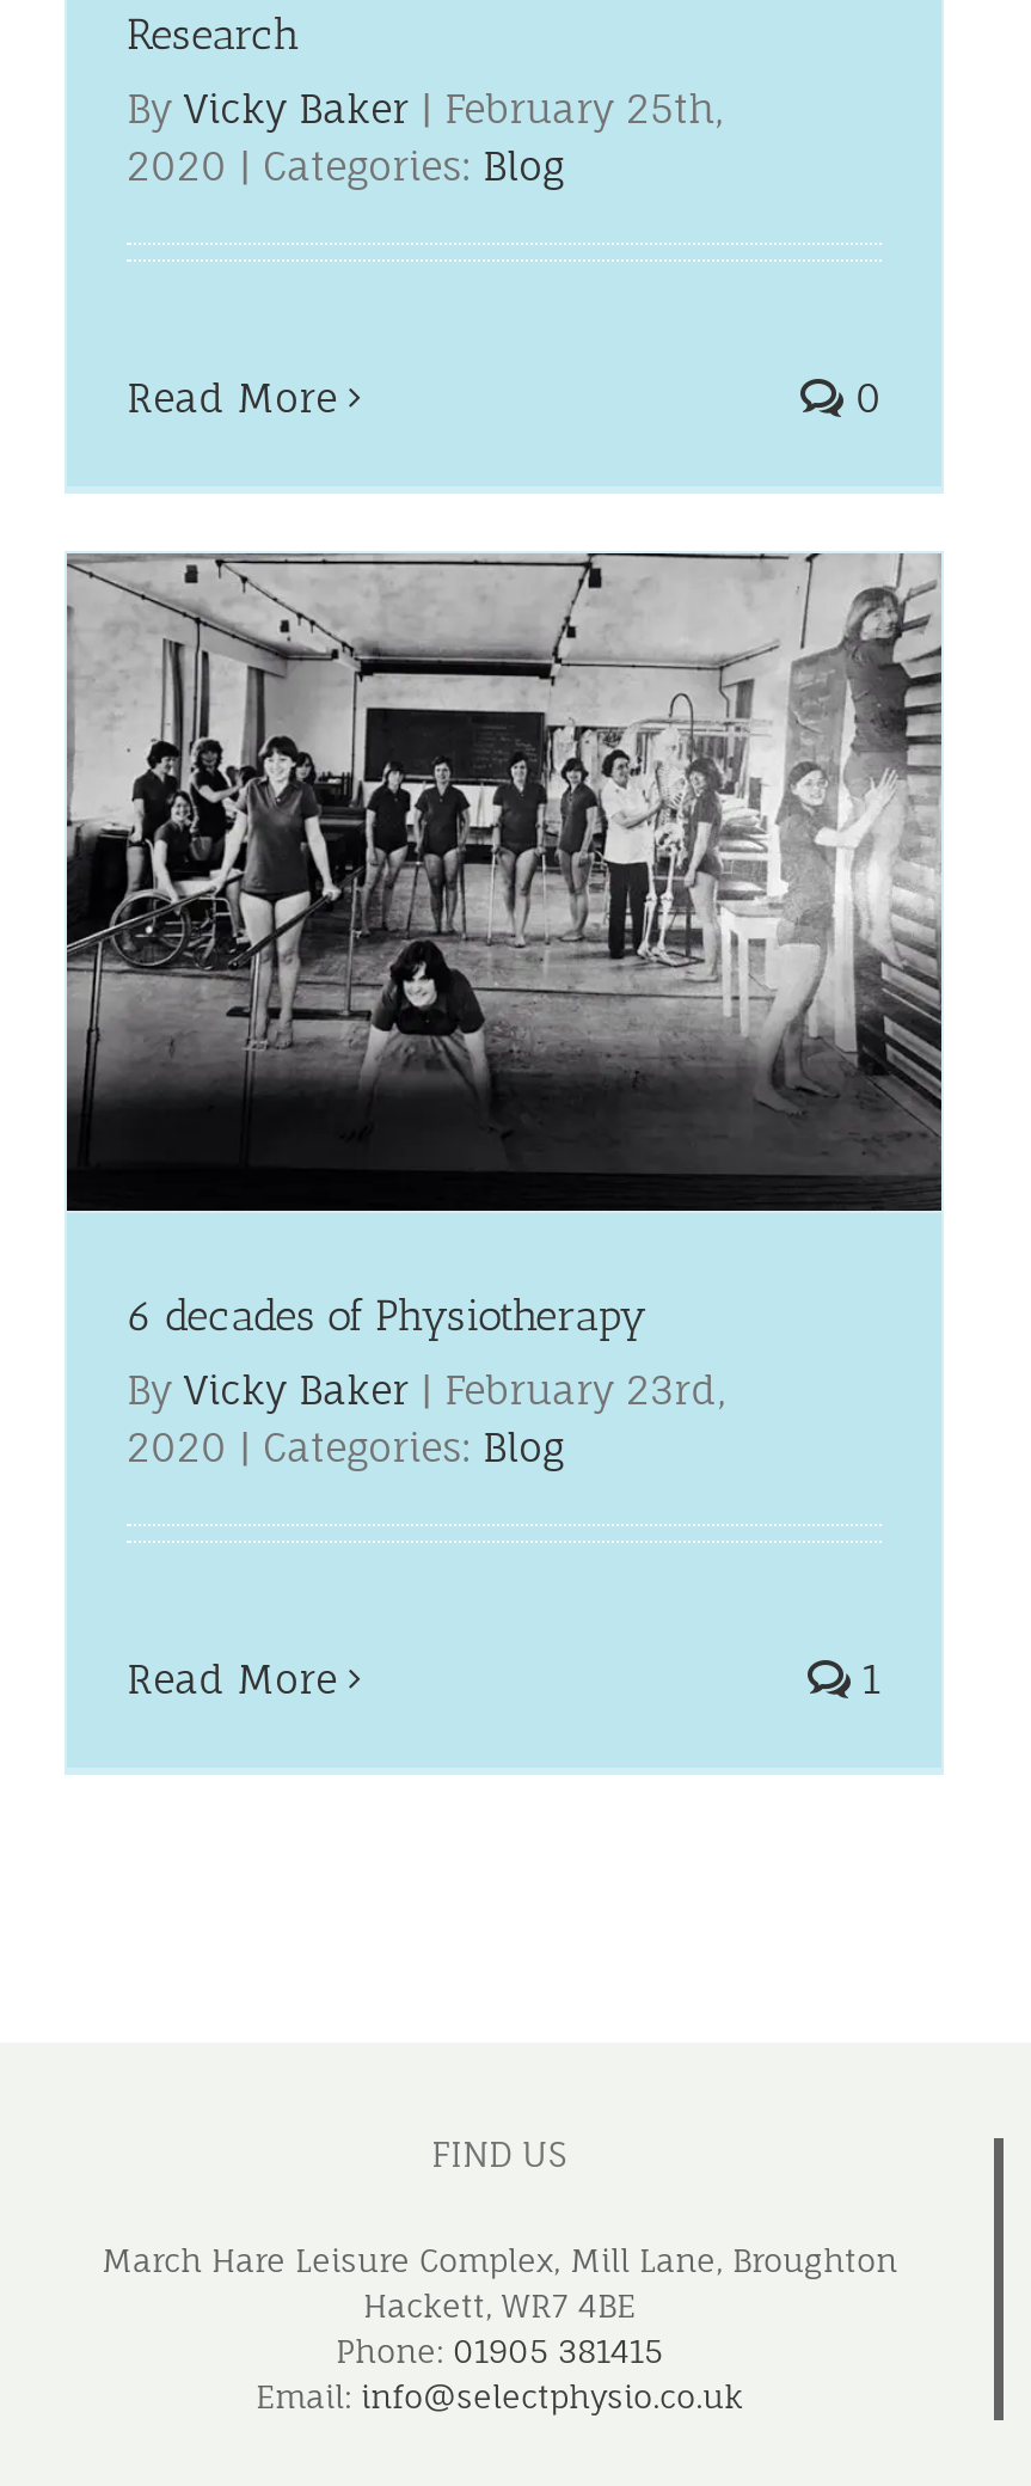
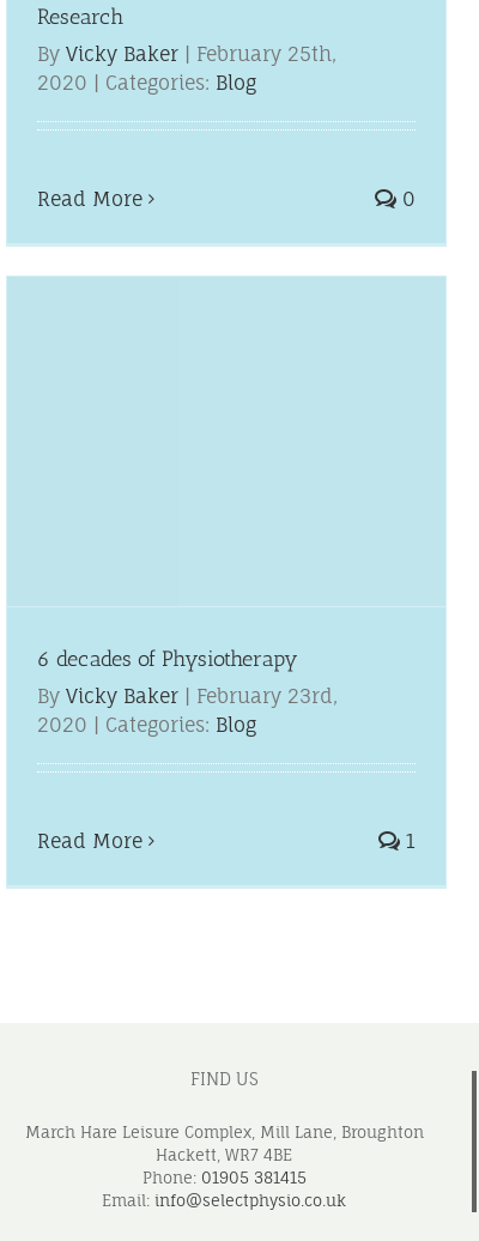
[65,552,944,1214] [image] -> none

